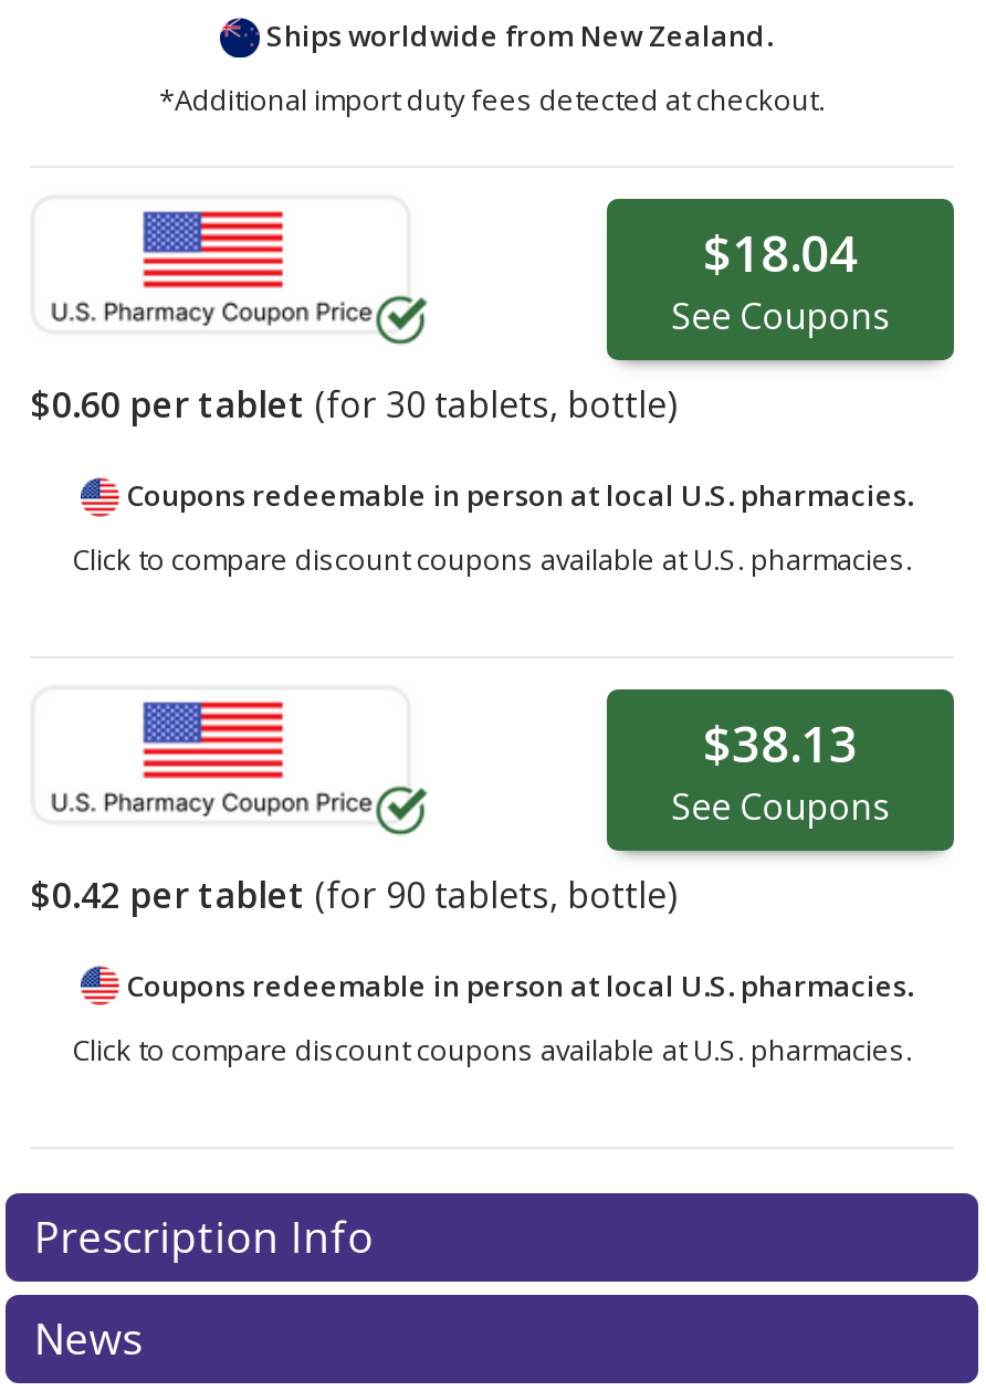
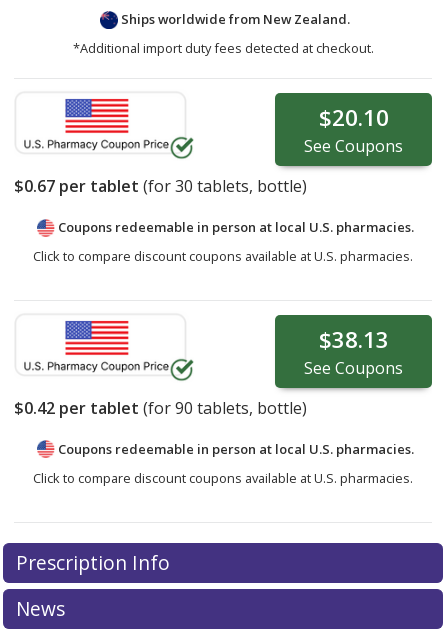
[703,219,858,288] $18.04 -> [319,102,389,133] $20.10
[30,381,678,429] $0.60 per tablet (for 30 tablets, bottle) -> [14,175,307,197] $0.67 per tablet (for 30 tablets, bottle)

